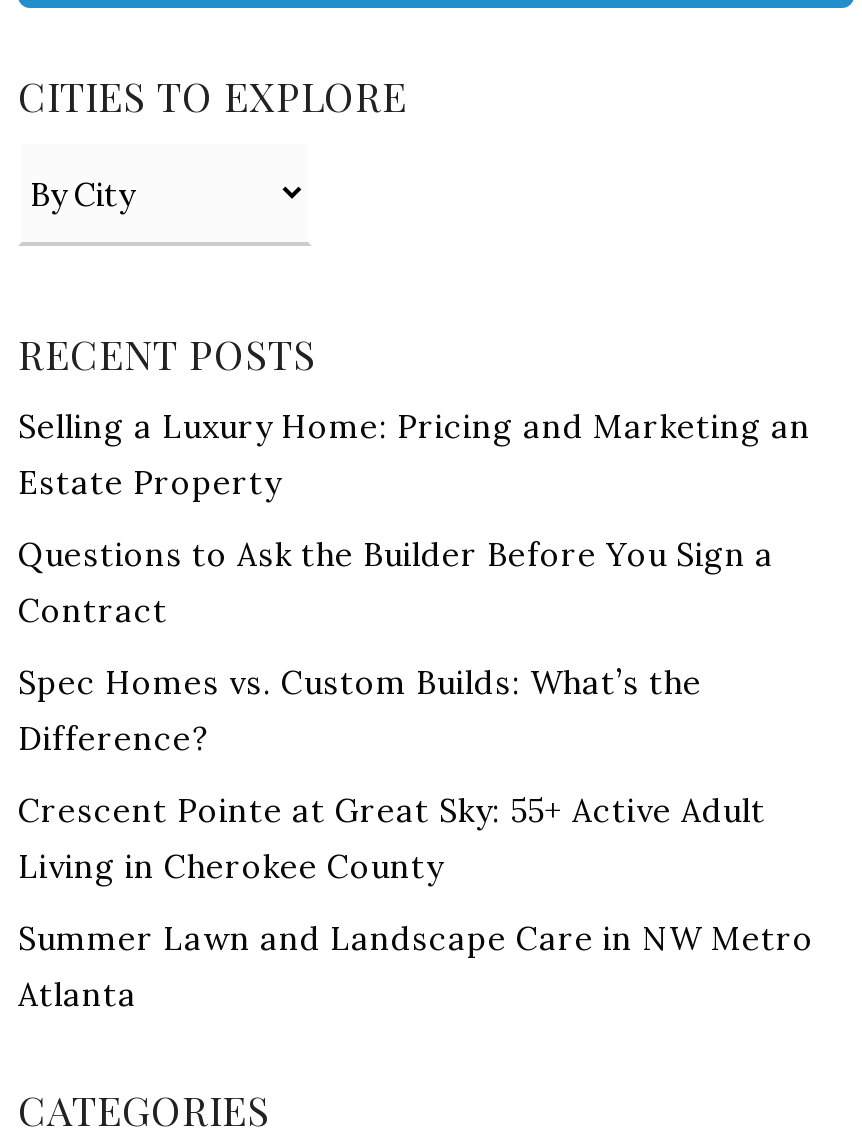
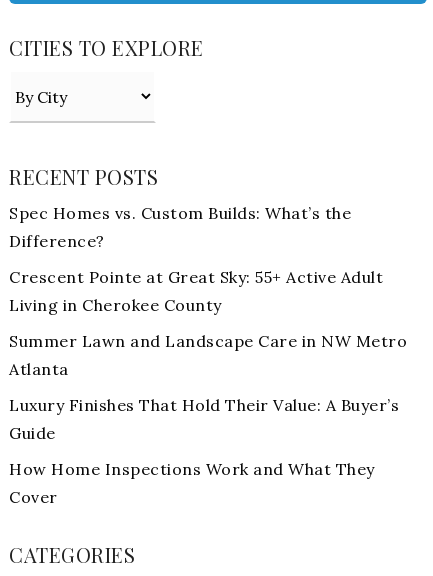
[18,406,811,630] Selling a Luxury Home: Pricing and Marketing an | Estate Property | Questions to Ask the Builder Before You Sign a | Contract -> none
moved [18,662,814,1014] -> [9,203,407,379]: Spec Homes vs. Custom Builds: What’s the | Difference? | Crescent Pointe at Great Sky: 55+ Active Adult | Living in Cherokee County | Summer Lawn and Landscape Care in NW Metro | Atlanta
none -> [9,395,399,507] Luxury Finishes That Hold Their Value: A Buyer’s | Guide | How Home Inspections Work and What They | Cover

